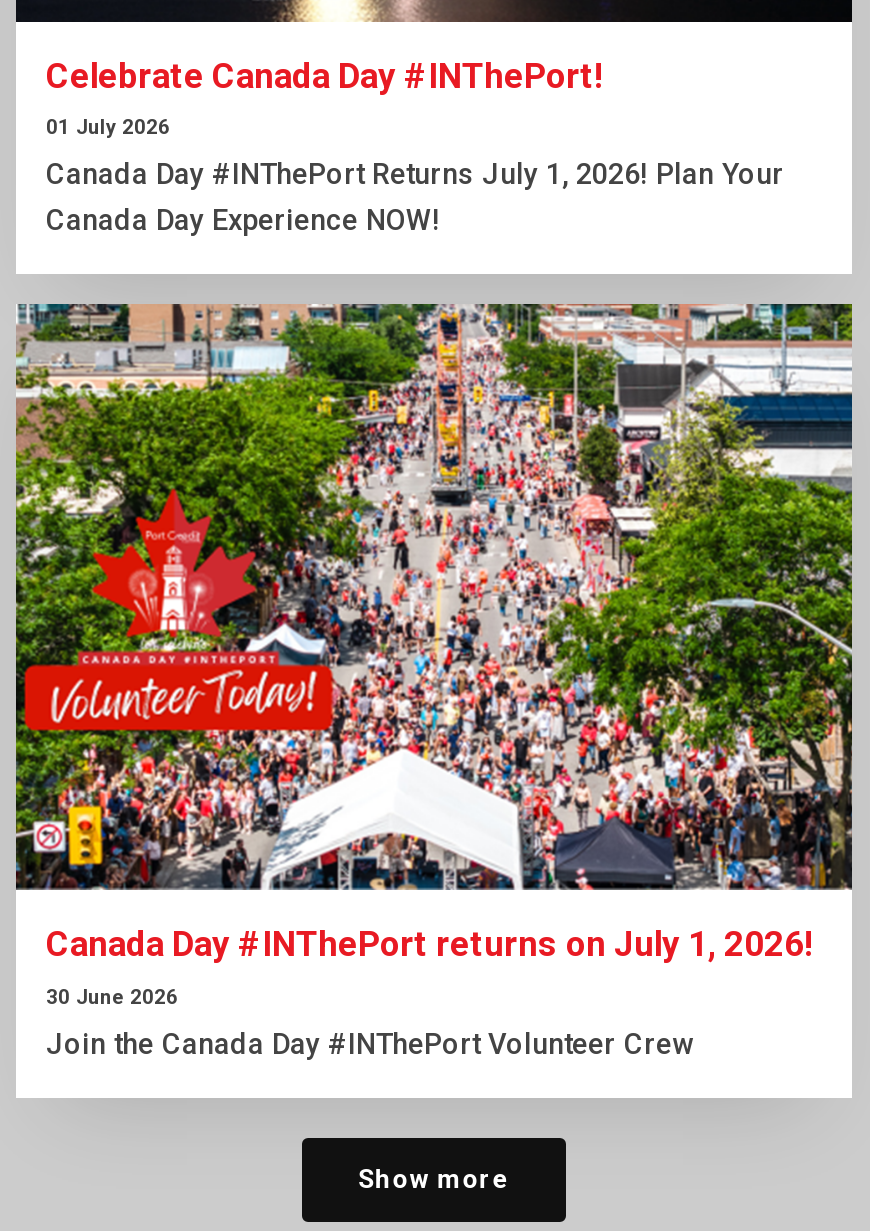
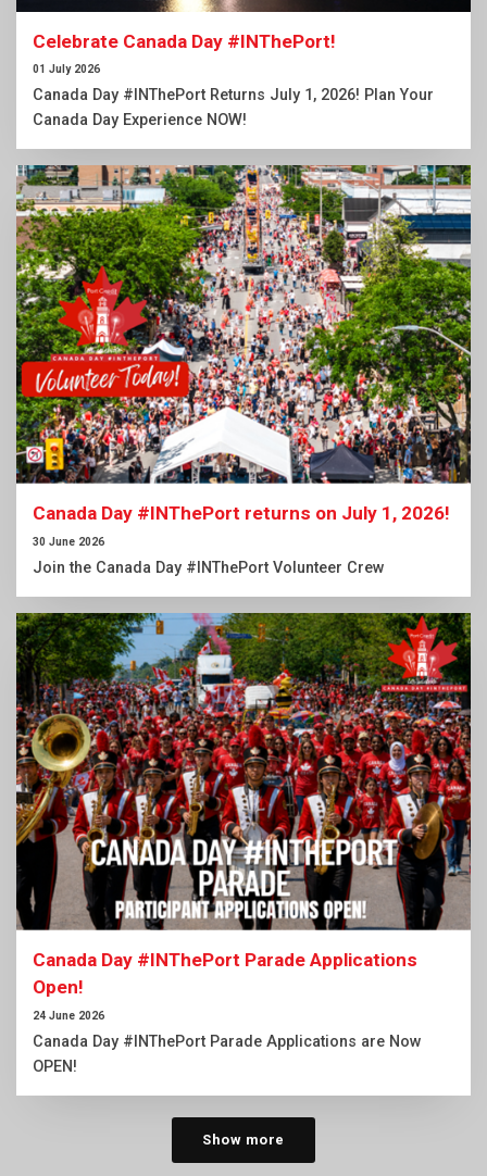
none -> [15,612,472,1076] [image] | Canada Day #INThePort Parade Applications | Open! | 24 June 2026 | Canada Day #INThePort Parade Applications are Now | OPEN!

